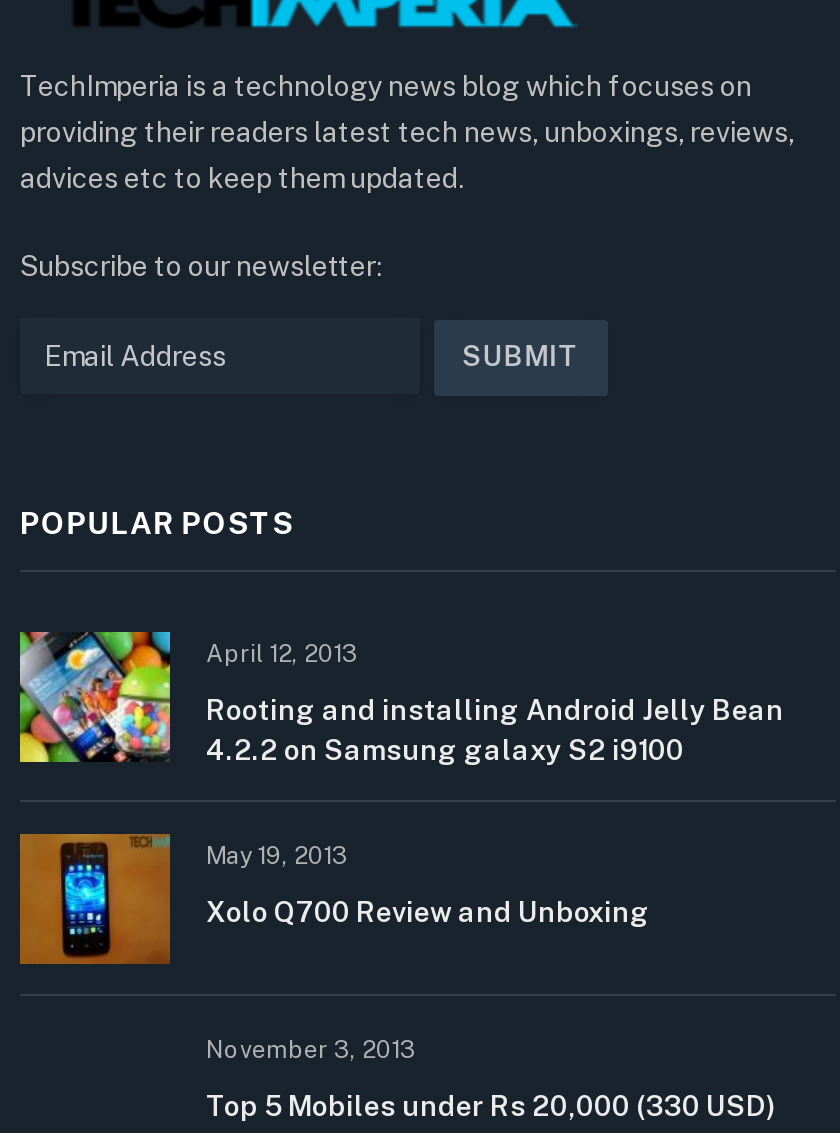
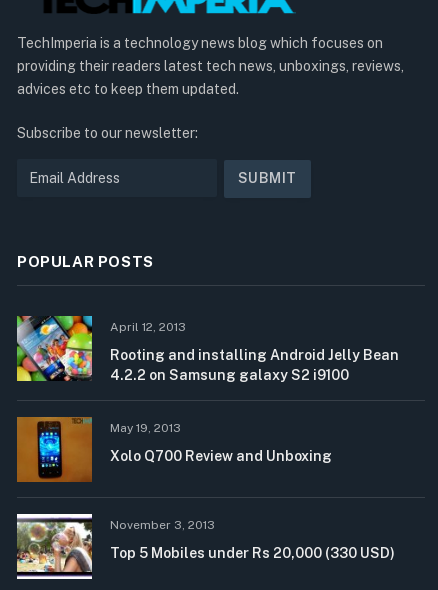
none -> [16,513,93,580] [image]

